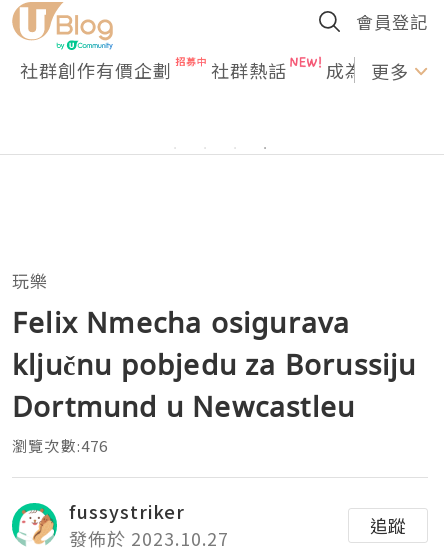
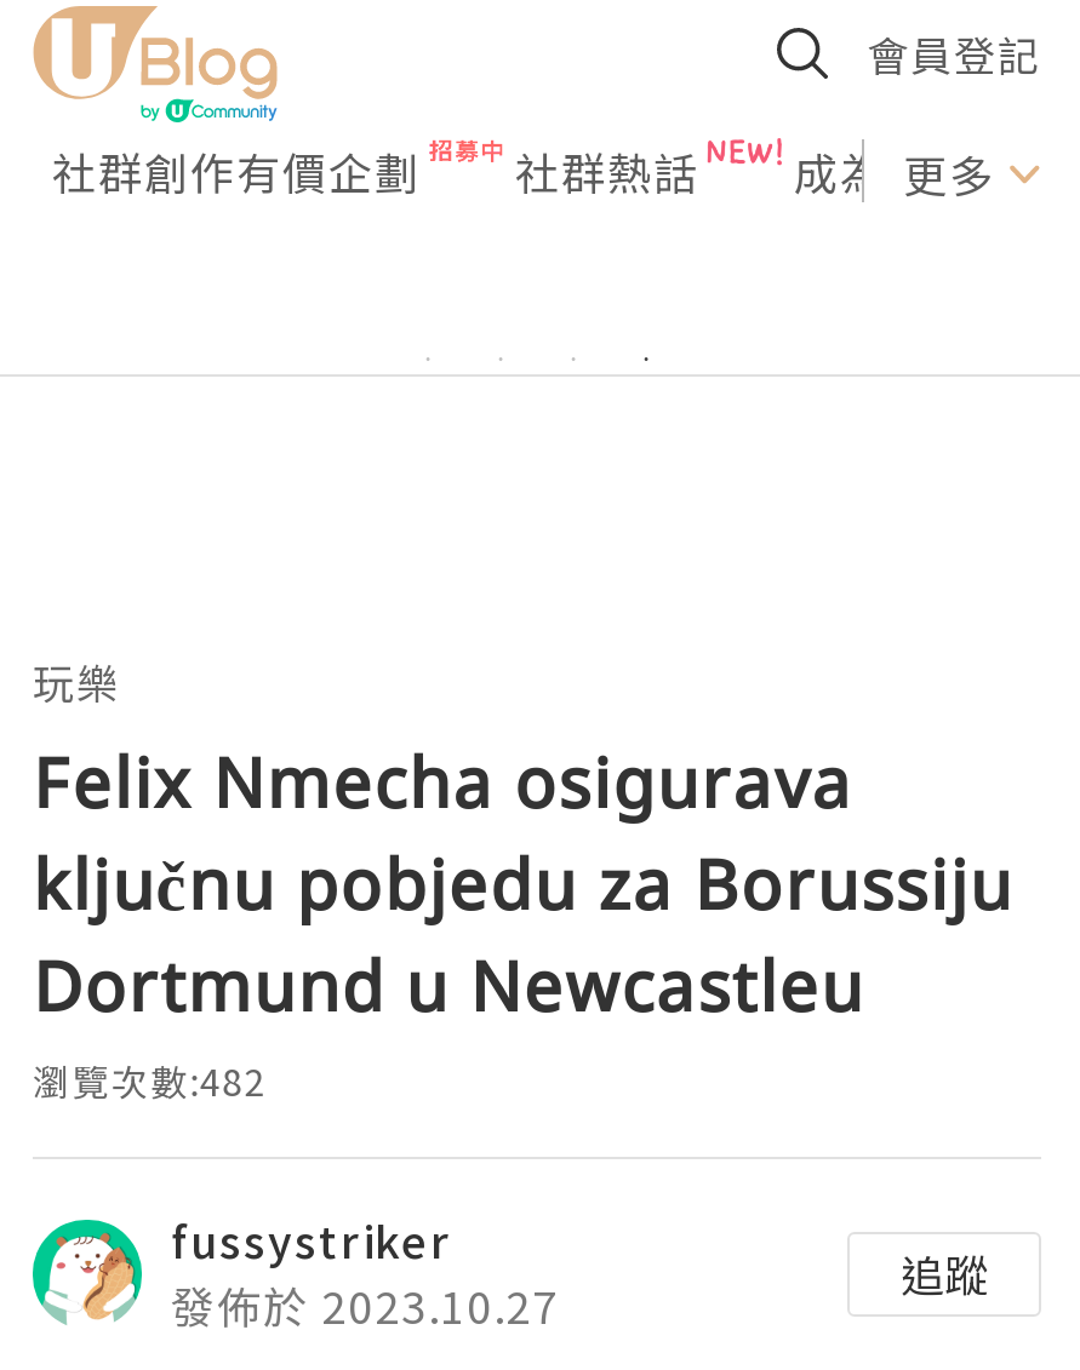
[12,435,109,456] 瀏覽次數:476 -> [33,1055,267,1106] 瀏覽次數:482

